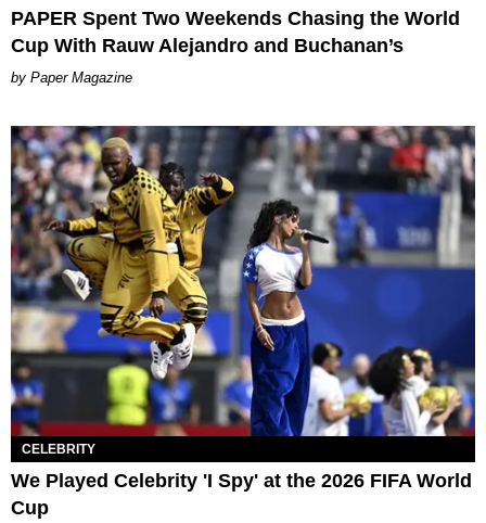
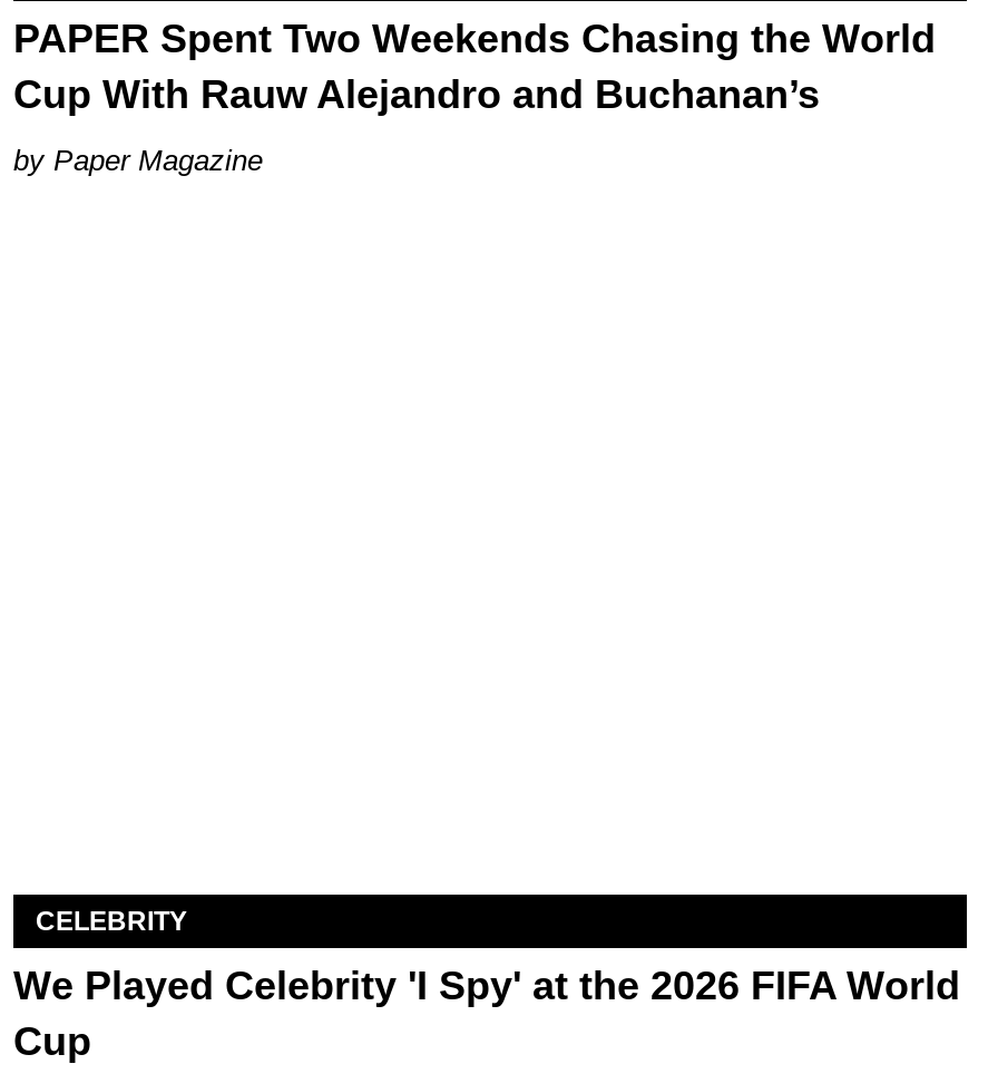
[10,125,476,437] [image] -> none

